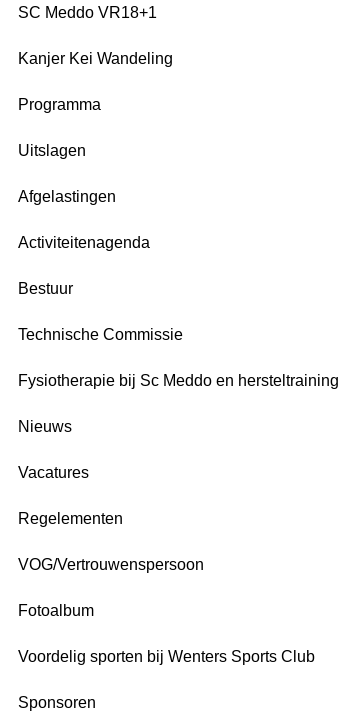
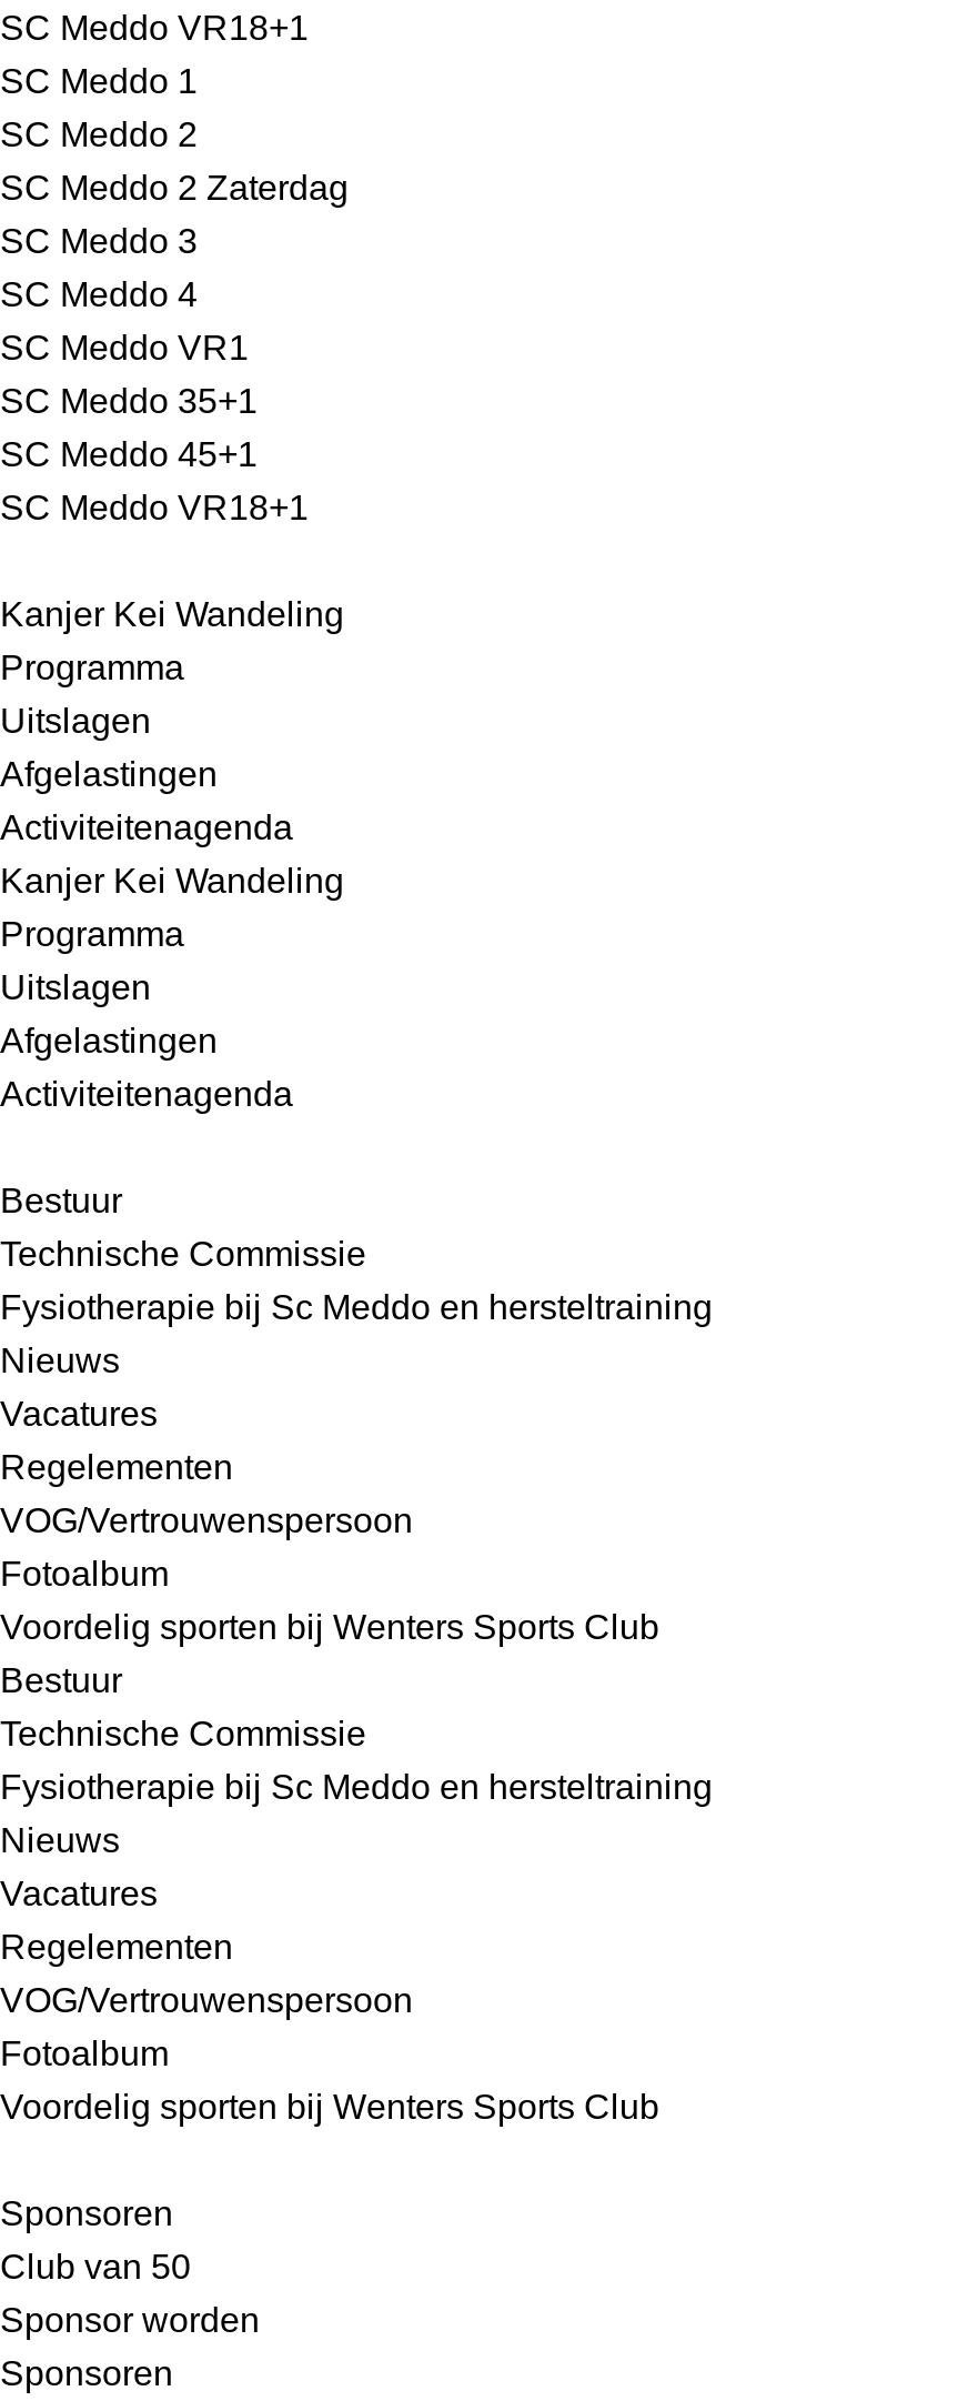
none -> [0,62,349,846] SC Meddo 1 | SC Meddo 2 | SC Meddo 2 Zaterdag | SC Meddo 3 | SC Meddo 4 | SC Meddo VR1 | SC Meddo 35+1 | SC Meddo 45+1 | SC Meddo VR18+1 | Kanjer Kei Wandeling | Programma | Uitslagen | Afgelastingen | Activiteitenagenda
none -> [0,1661,713,2339] Bestuur | Technische Commissie | Fysiotherapie bij Sc Meddo en hersteltraining | Nieuws | Vacatures | Regelementen | VOG/Vertrouwenspersoon | Fotoalbum | Voordelig sporten bij Wenters Sports Club | Sponsoren | Club van 50 | Sponsor worden

